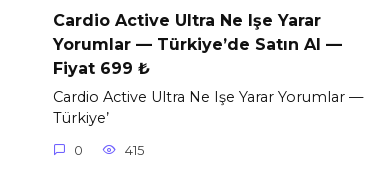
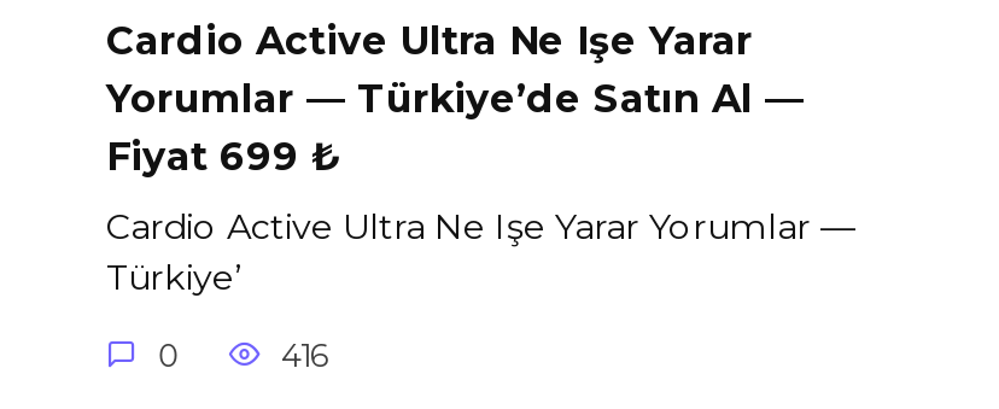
[125,143,144,158] 415 -> [281,337,329,374] 416

